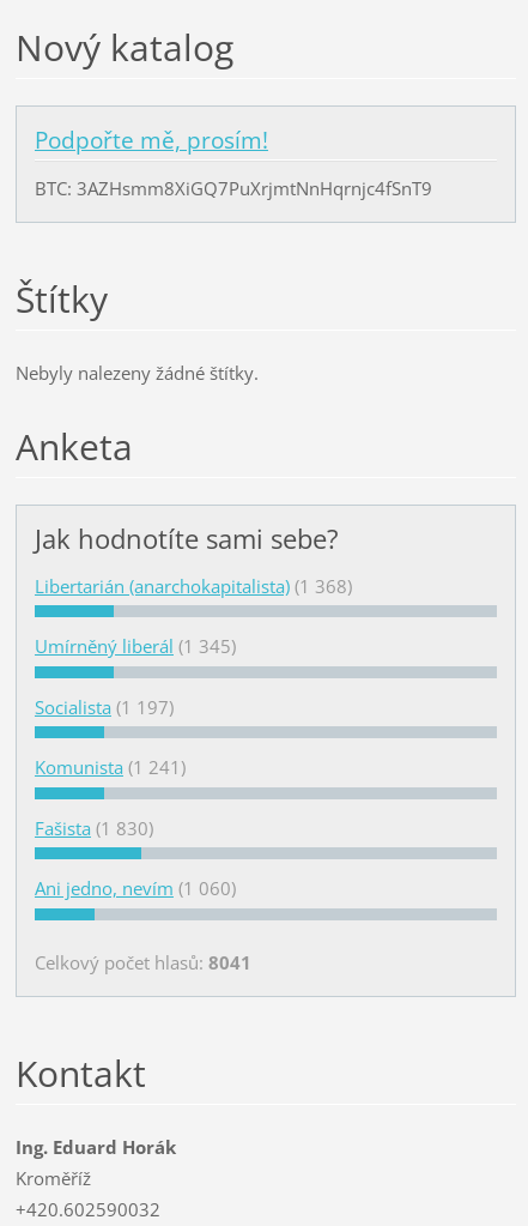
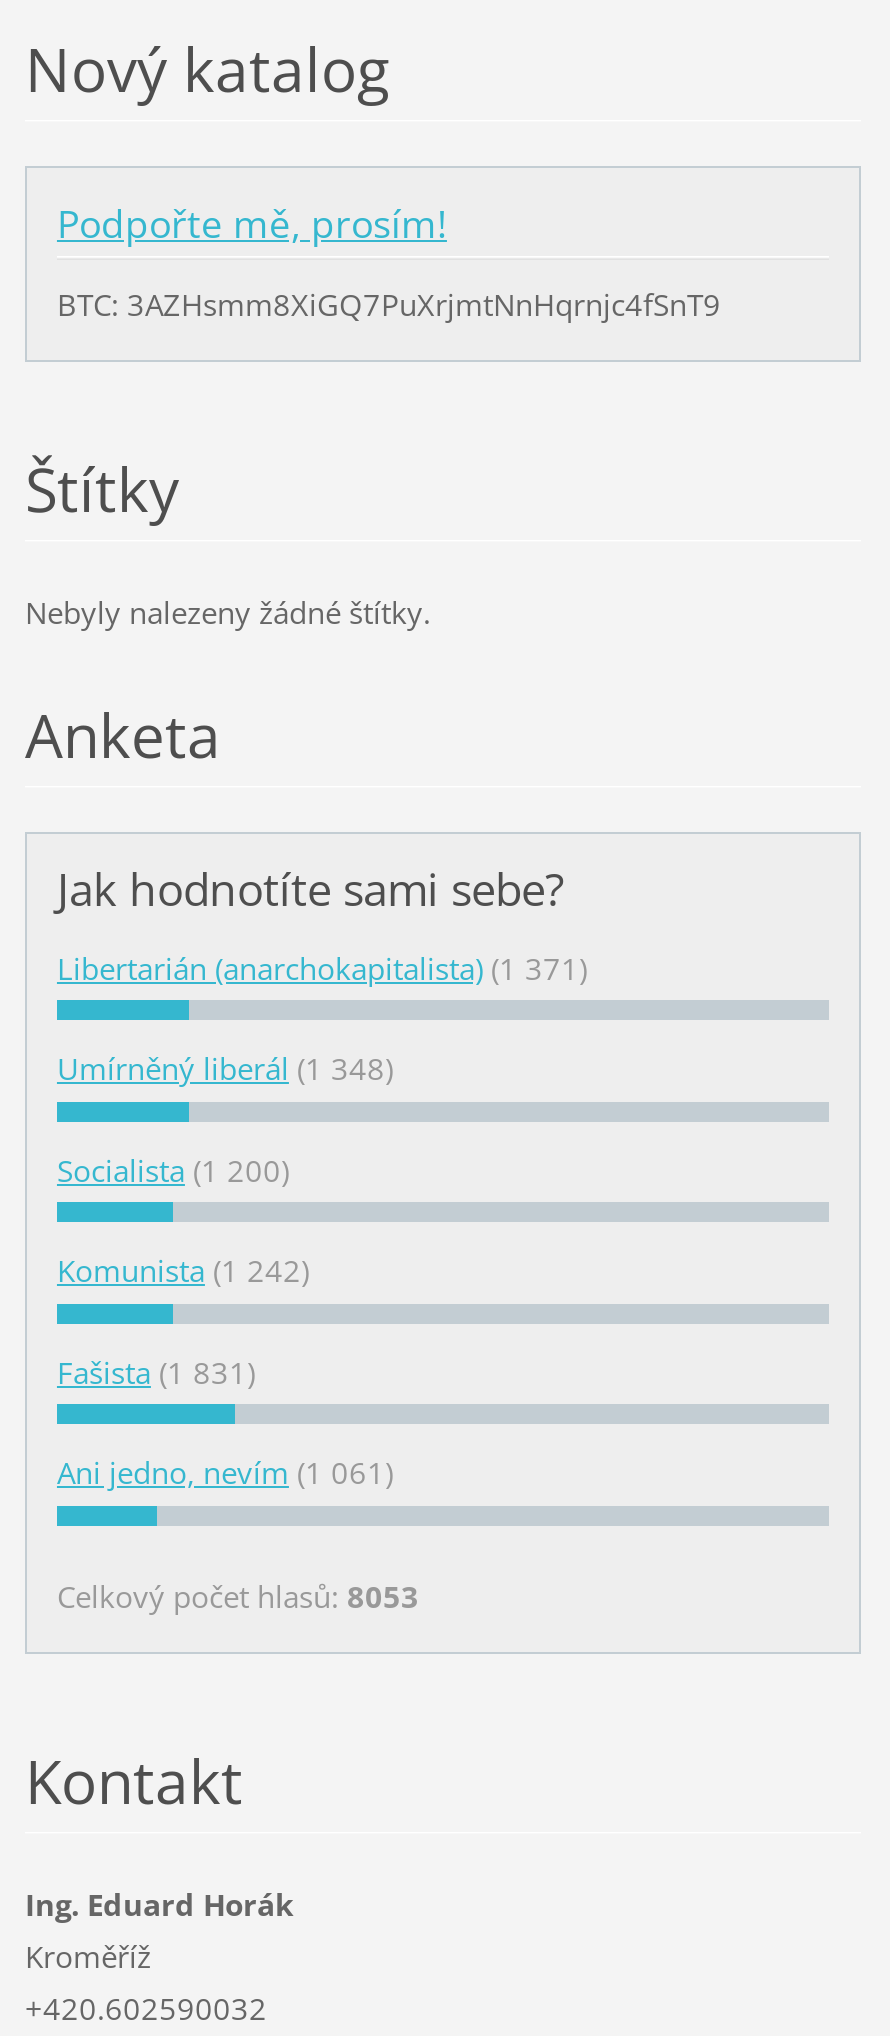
[35,574,352,598] Libertarián (anarchokapitalista) (1 368) -> [57,948,587,988] Libertarián (anarchokapitalista) (1 371)
[35,634,236,658] Umírněný liberál (1 345) -> [57,1049,393,1089] Umírněný liberál (1 348)
[35,695,174,719] Socialista (1 197) -> [57,1150,289,1190] Socialista (1 200)
[35,755,186,779] Komunista (1 241) -> [57,1251,309,1291] Komunista (1 242)
[35,816,153,840] Fašista (1 830) -> [57,1352,255,1392] Fašista (1 831)
[35,876,236,900] Ani jedno, nevím (1 060) -> [57,1453,393,1493] Ani jedno, nevím (1 061)
[35,951,251,975] Celkový počet hlasů: 8041 -> [57,1576,419,1616] Celkový počet hlasů: 8053

